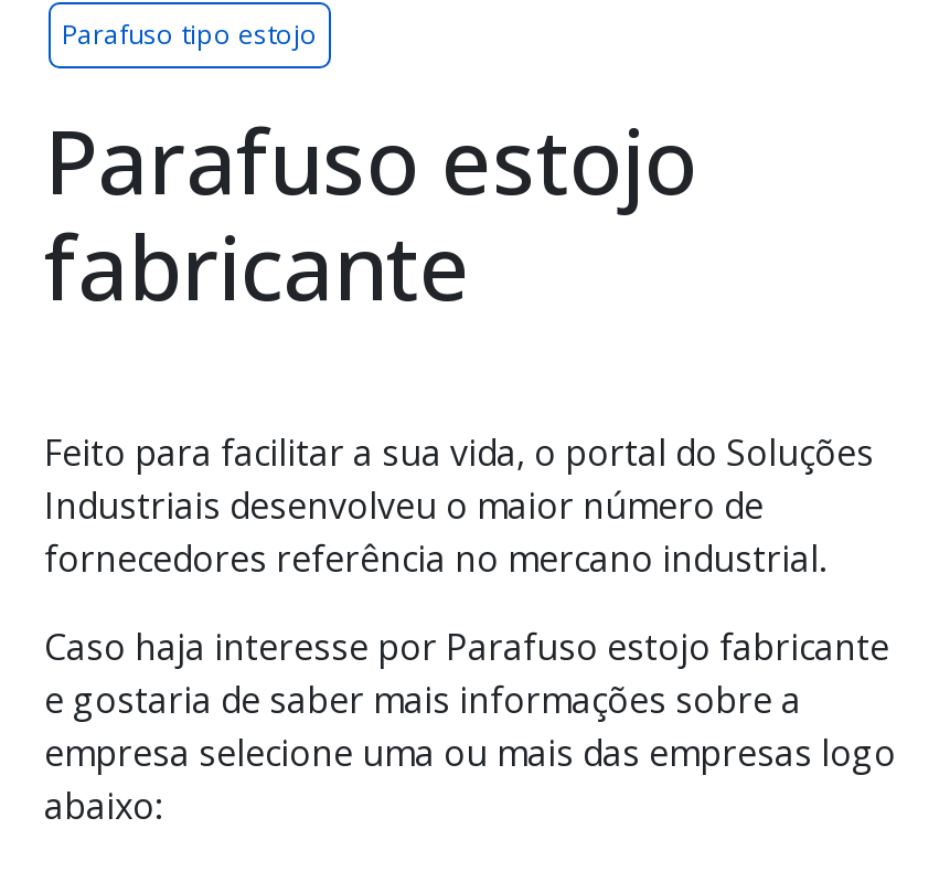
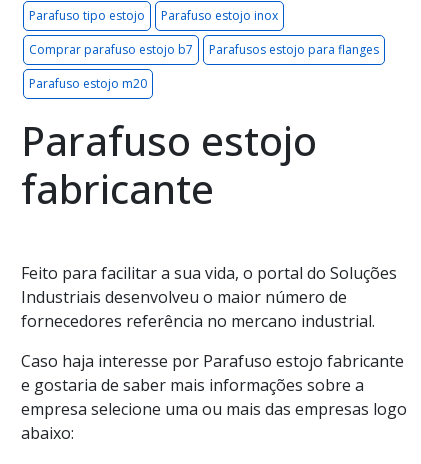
none -> [29,7,379,92] Parafuso estojo inox | Comprar parafuso estojo b7 | Parafusos estojo para flanges | Parafuso estojo m20

